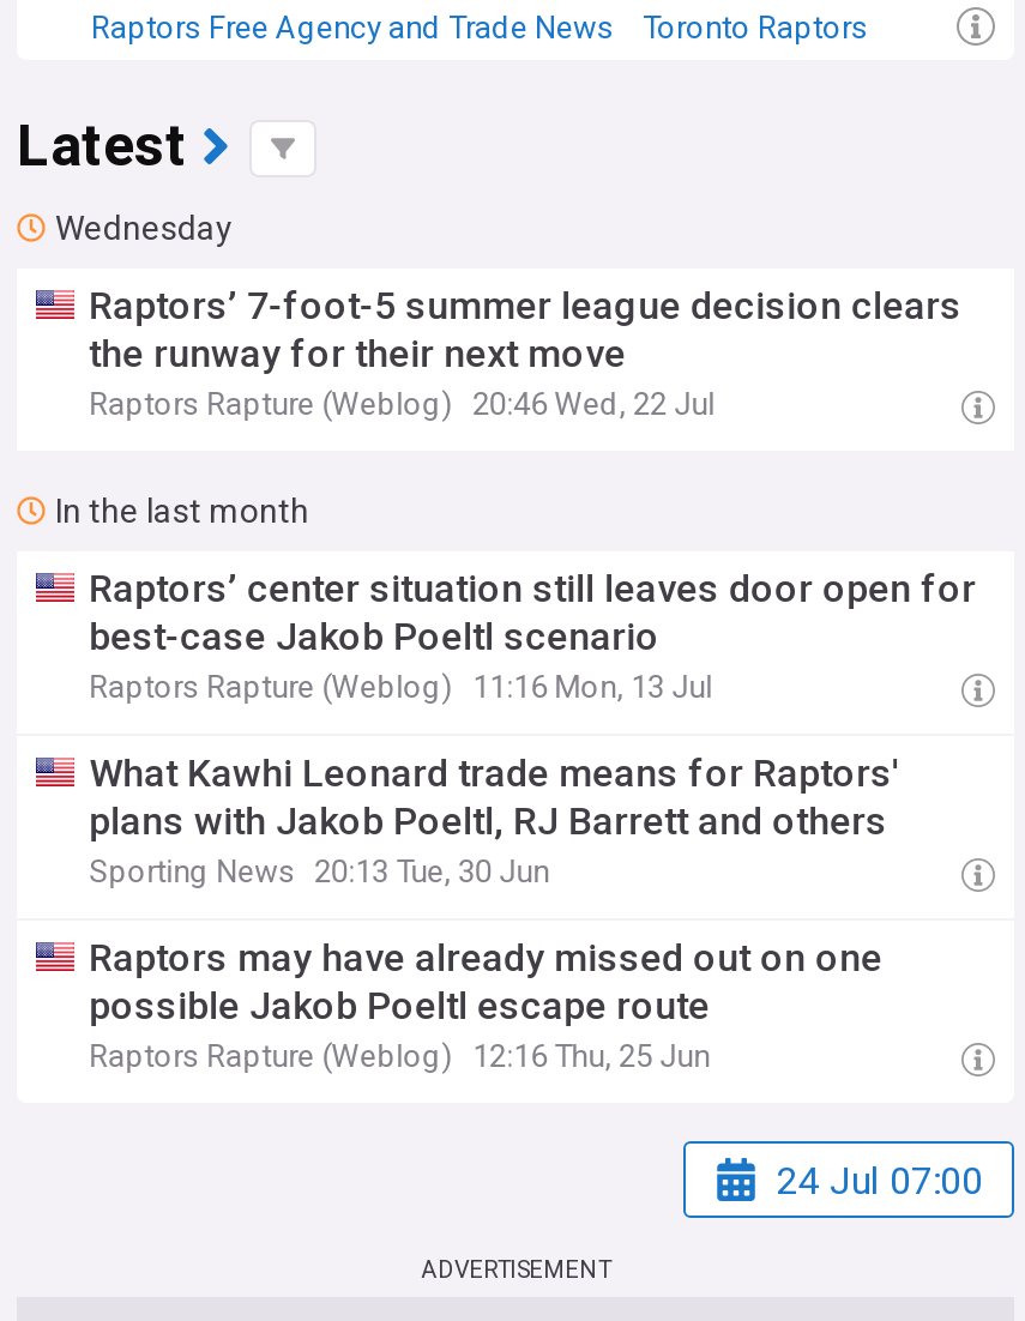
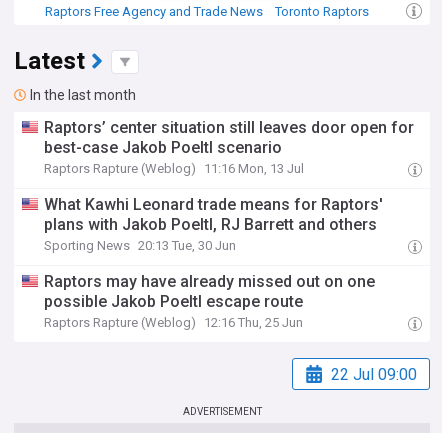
[55,209,962,422] Wednesday | Raptors’ 7-foot-5 summer league decision clears | the runway for their next move | Raptors Rapture (Weblog) 20:46 Wed, 22 Jul -> none
[777,1157,983,1202] 24 Jul 07:00 -> [331,364,417,383] 22 Jul 09:00

